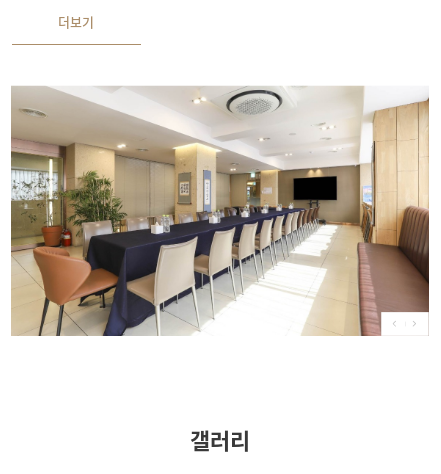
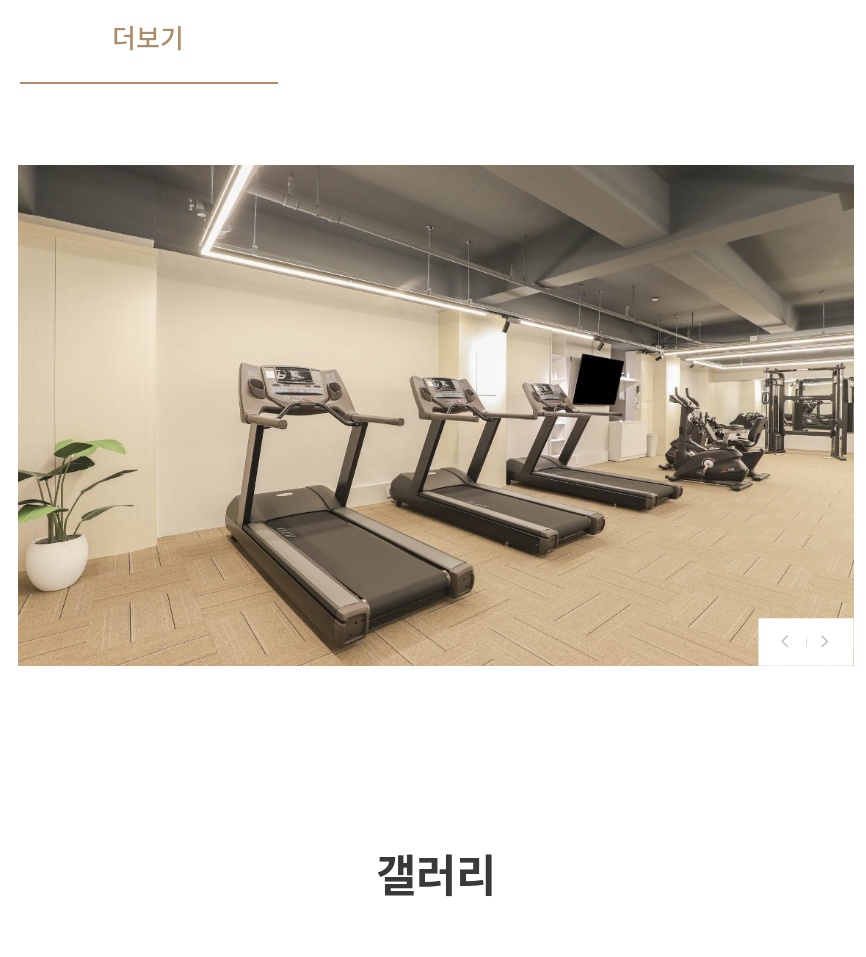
[11,85,430,337] [image] -> [18,162,856,668] [image]

